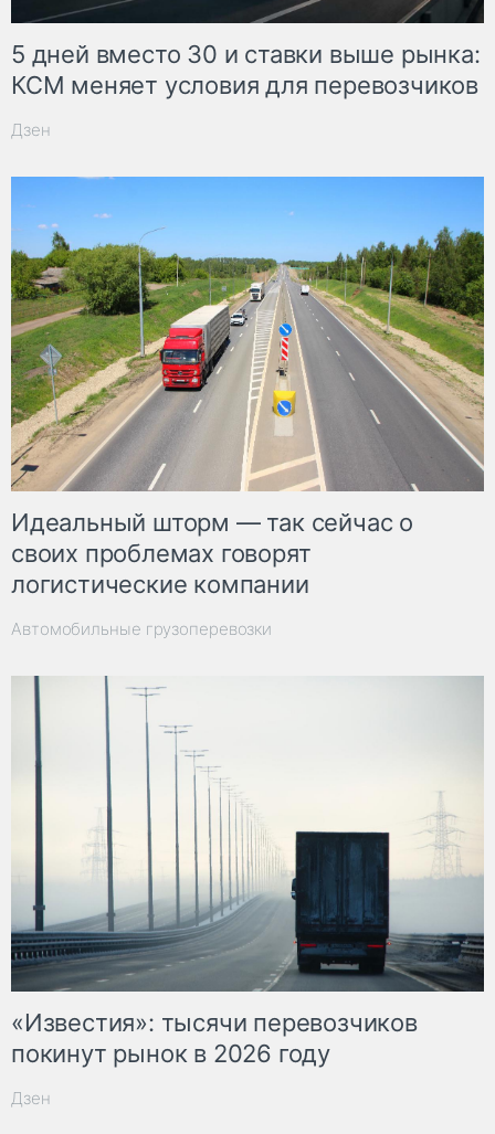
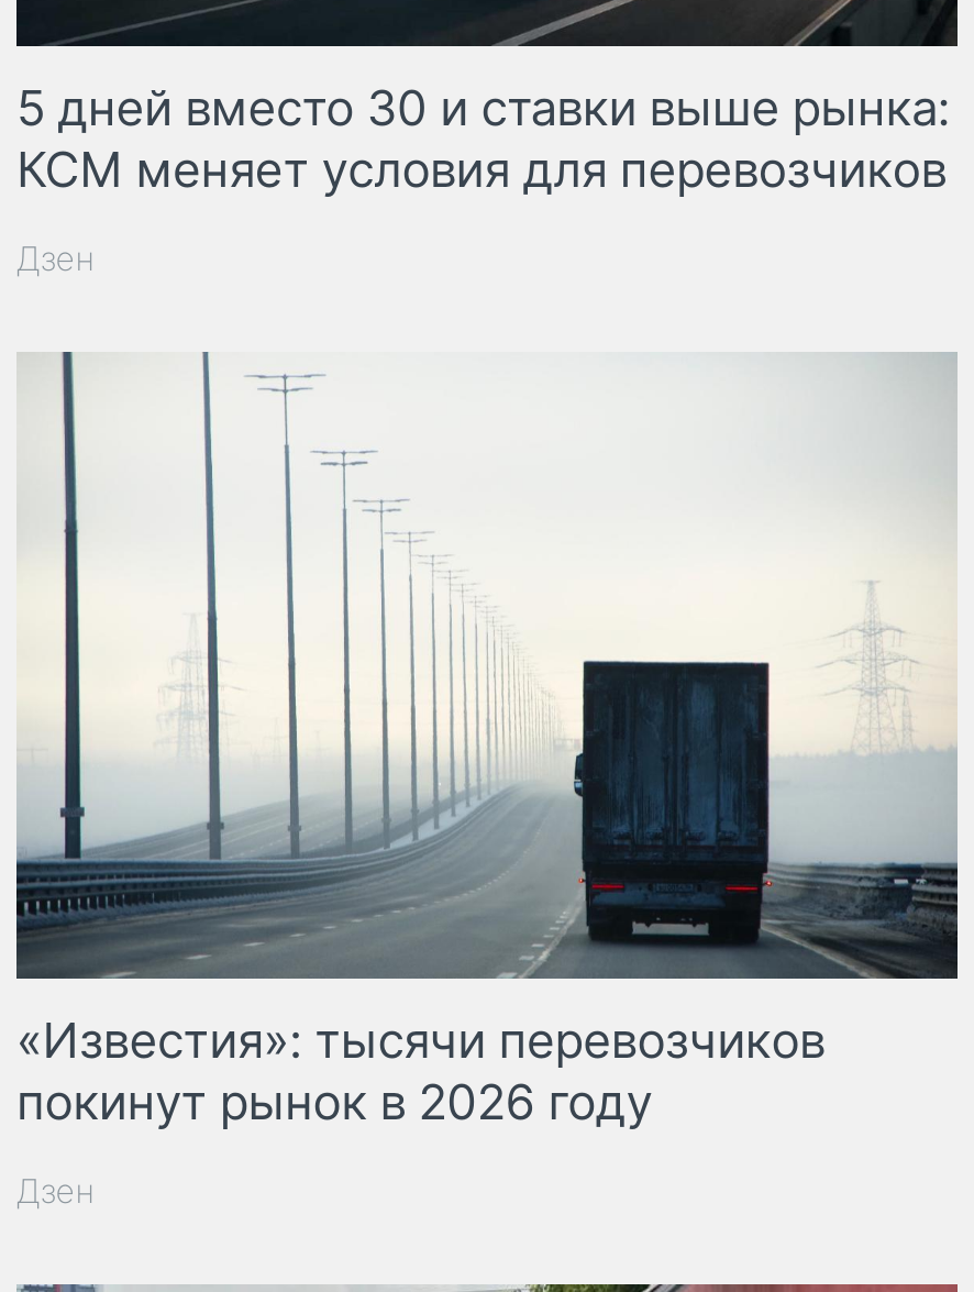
[10,176,485,640] [image] | Идеальный шторм — так сейчас о | своих проблемах говорят | логистические компании | Автомобильные грузоперевозки -> none

